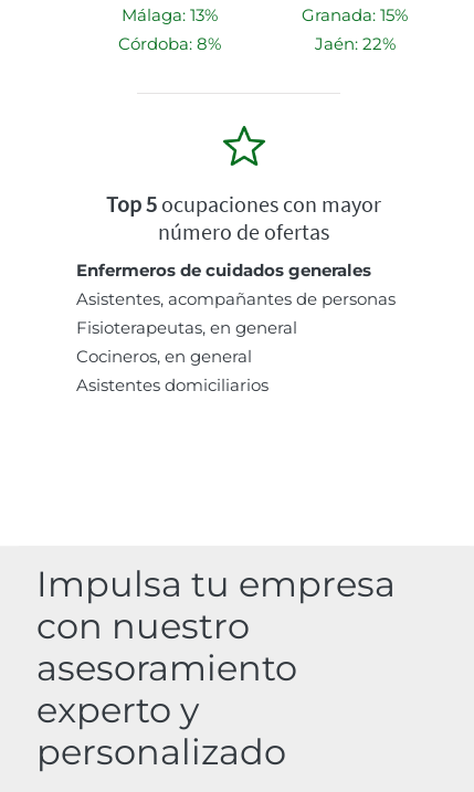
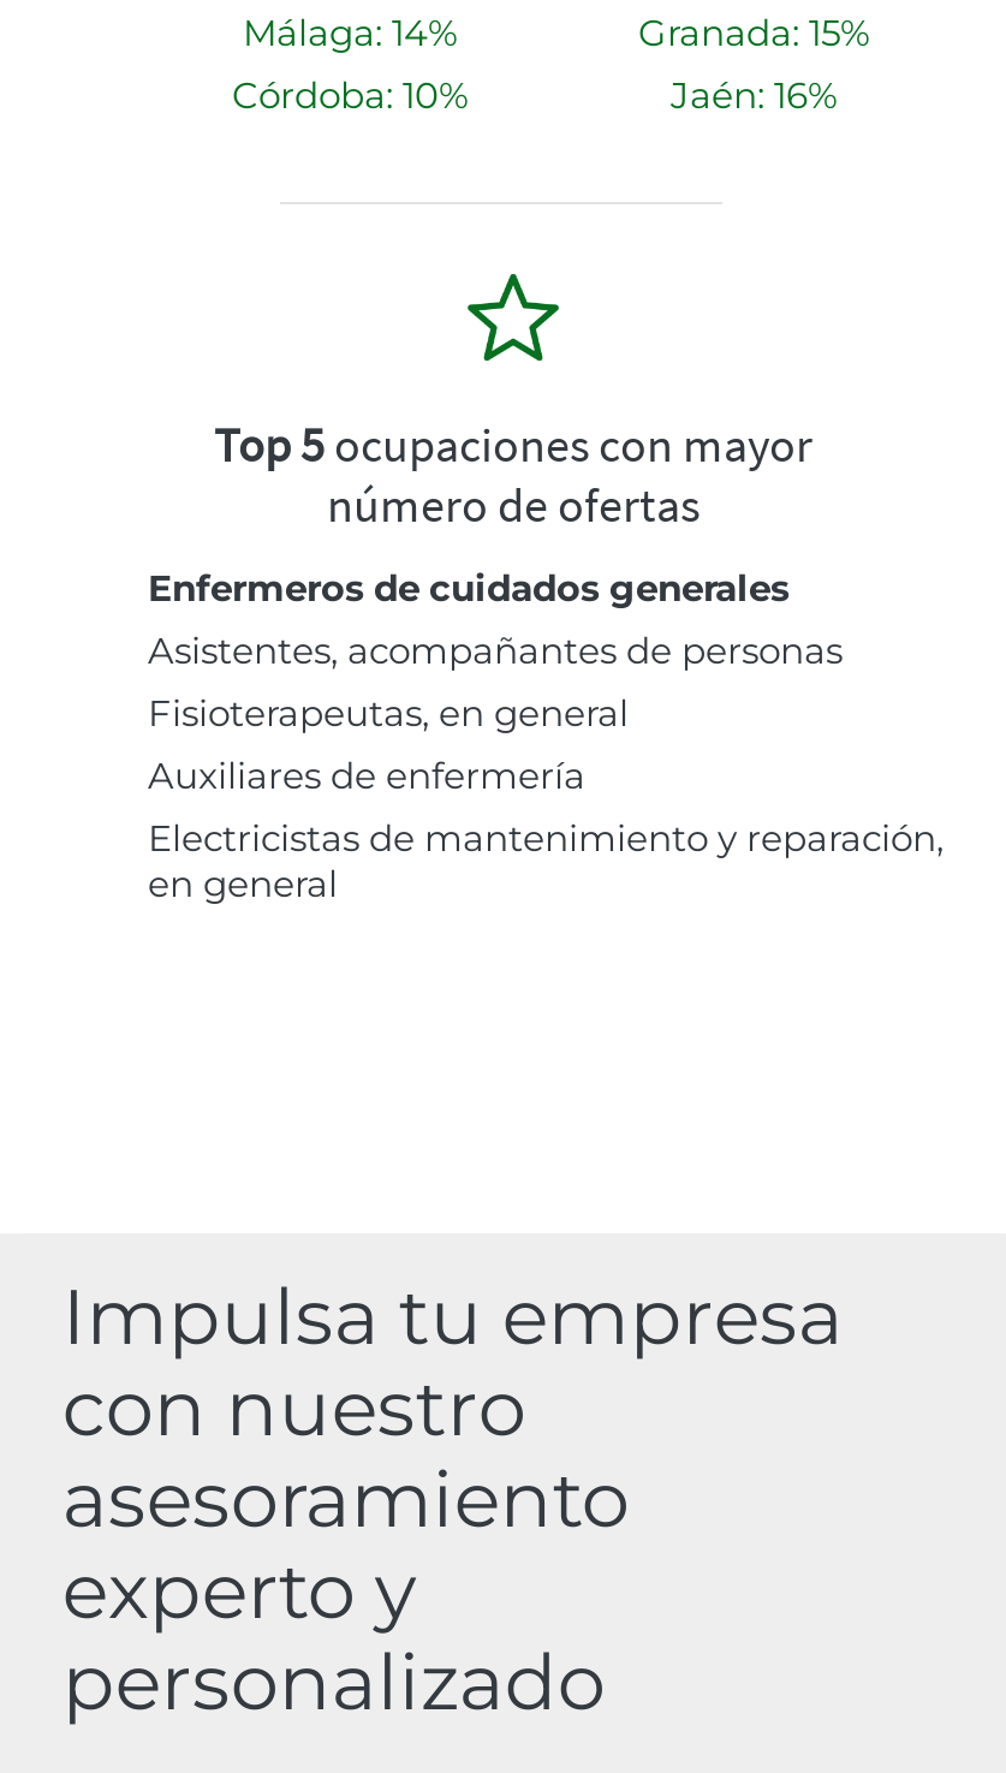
[121,5,217,26] Málaga: 13% -> [243,10,457,56] Málaga: 14%
[118,33,220,54] Córdoba: 8% -> [232,73,468,118] Córdoba: 10%
[314,33,395,54] Jaén: 22% -> [671,73,837,118] Jaén: 16%
[76,346,268,396] Cocineros, en general | Asistentes domiciliarios -> [148,753,944,907] Auxiliares de enfermería | Electricistas de mantenimiento y reparación, | en general

